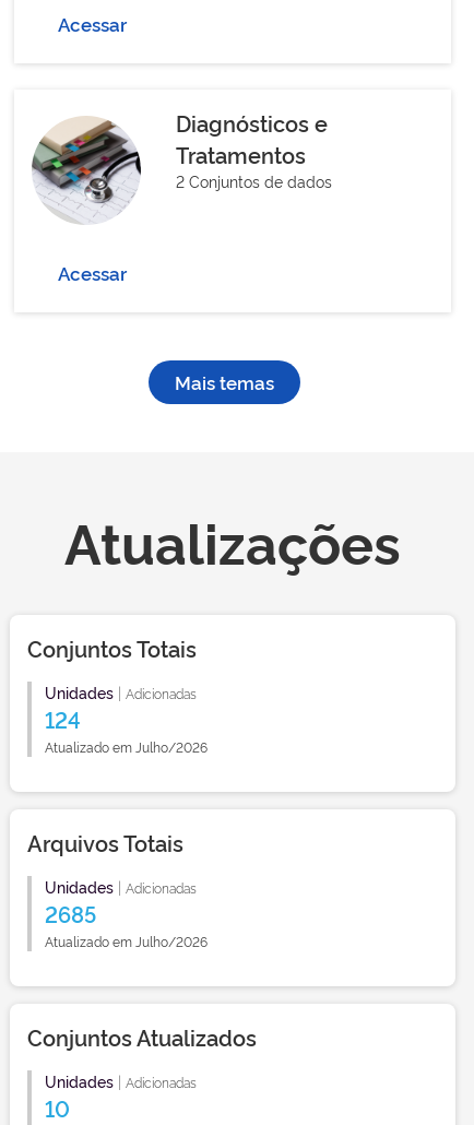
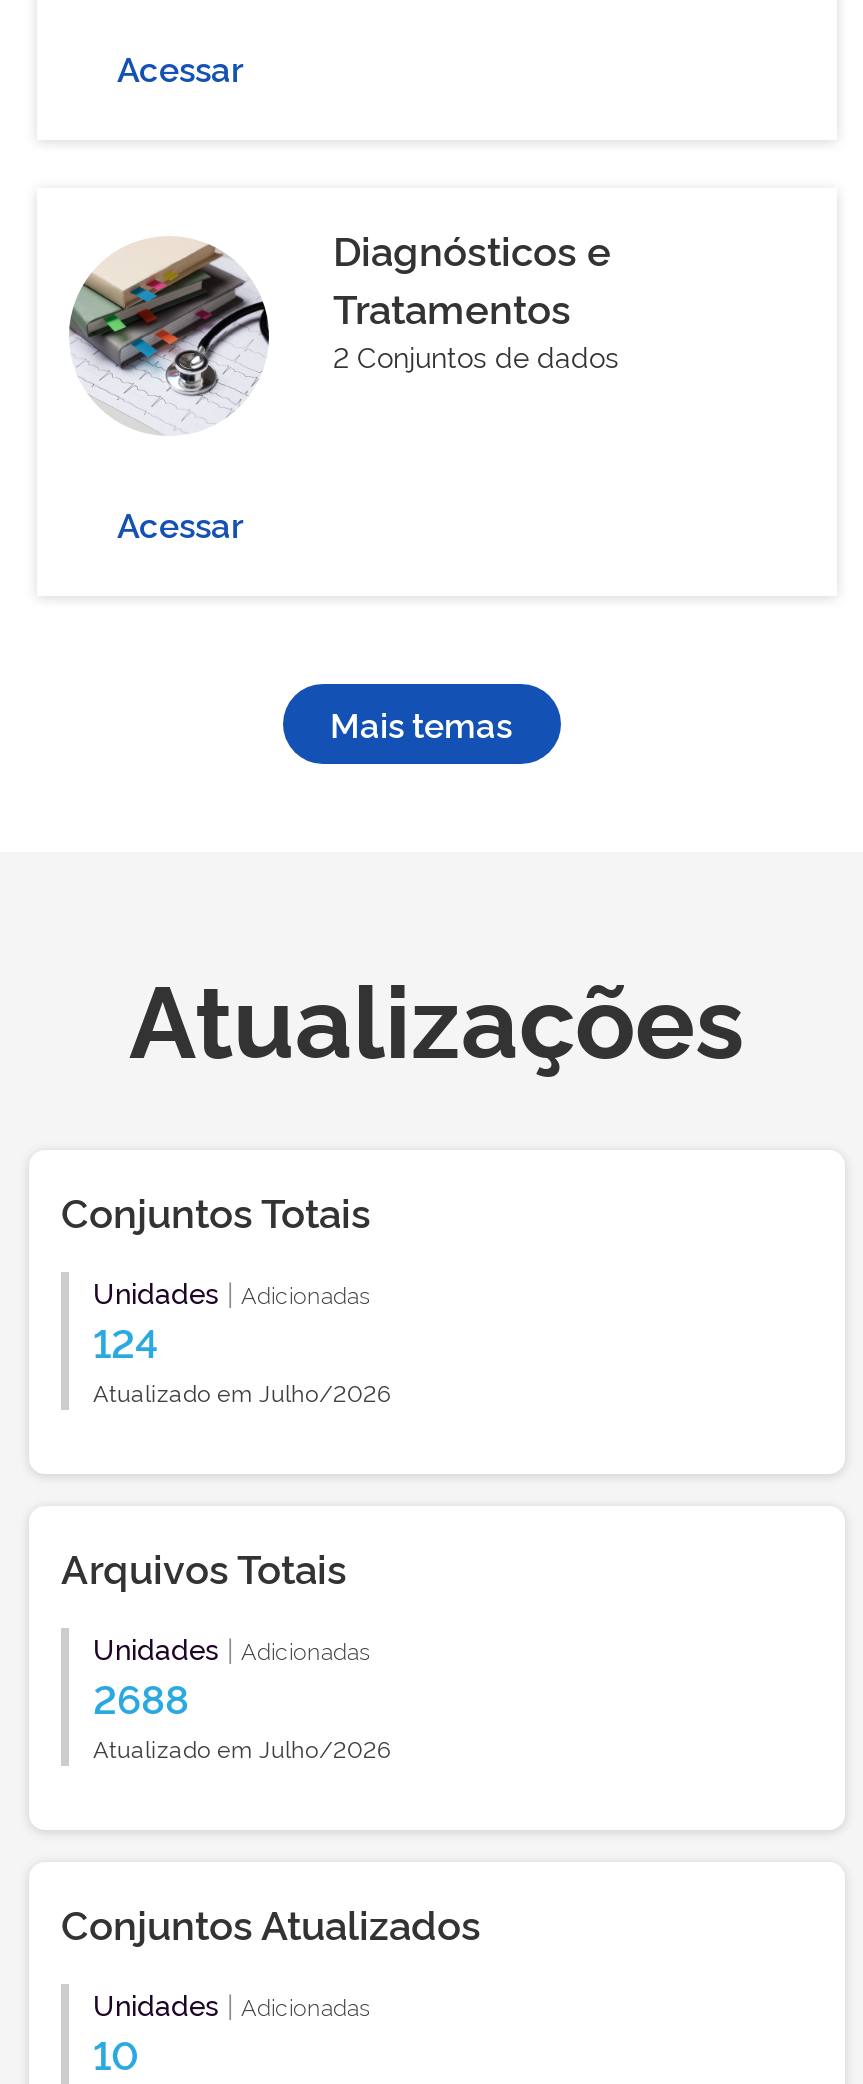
[45,897,96,928] 2685 -> [93,1667,189,1723] 2688

